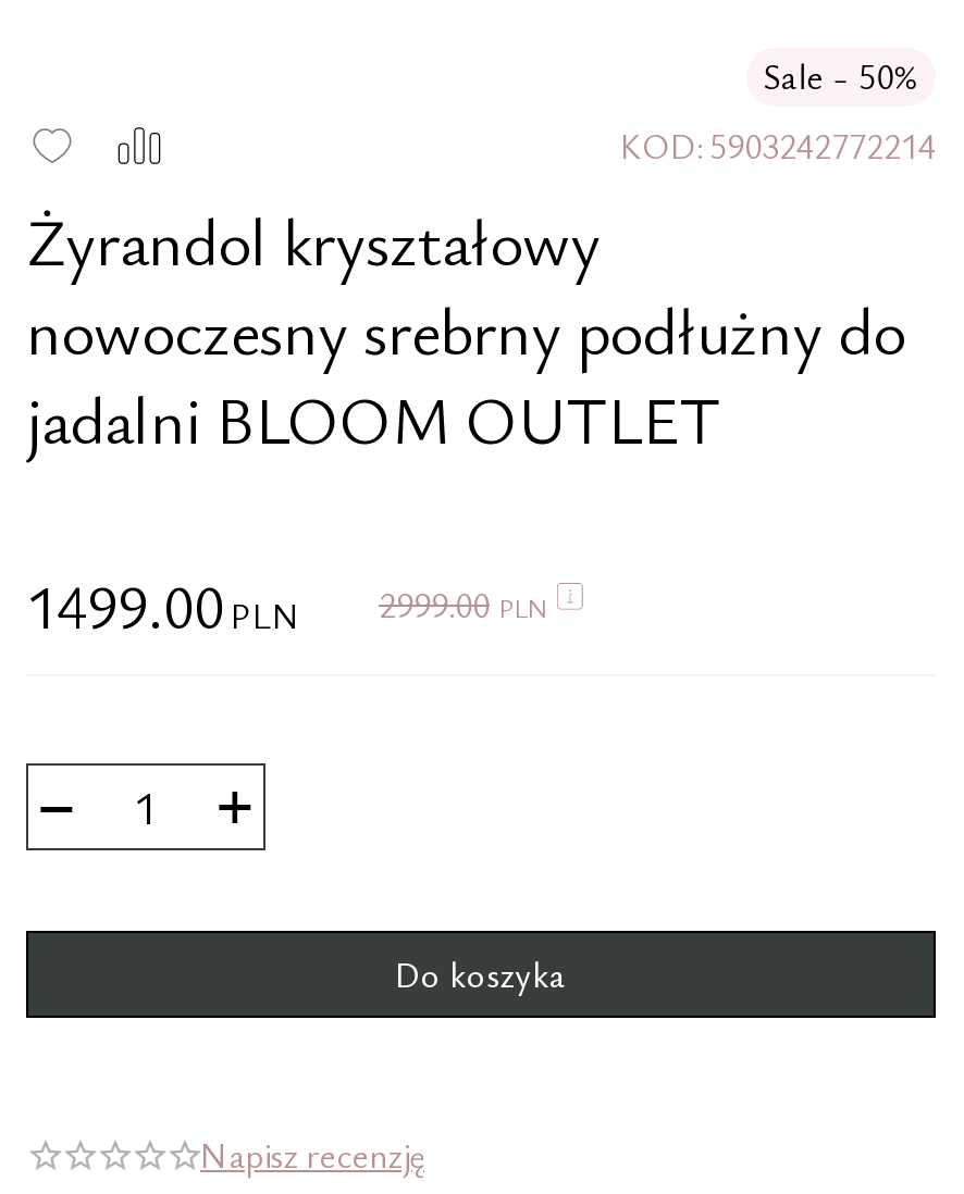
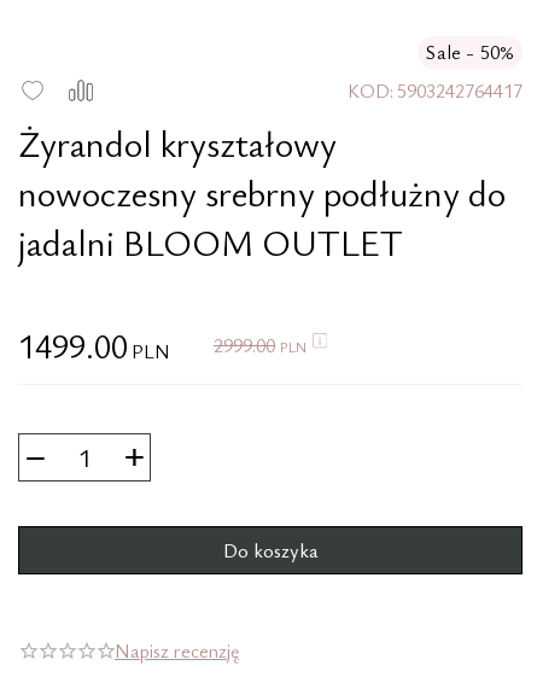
[620,122,936,170] KOD: 5903242772214 -> [348,77,523,104] KOD: 5903242764417

